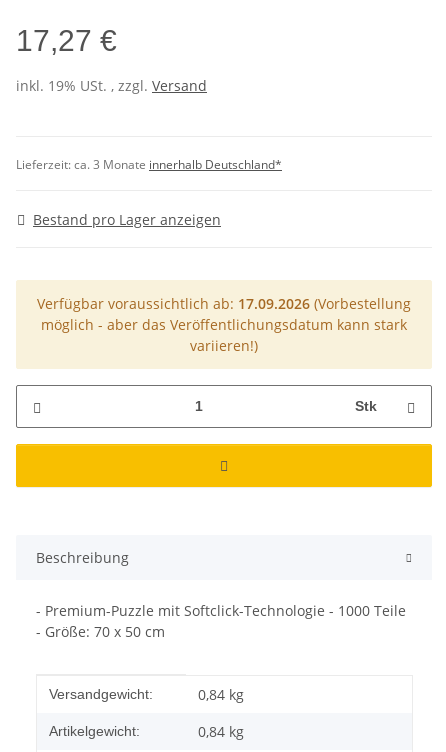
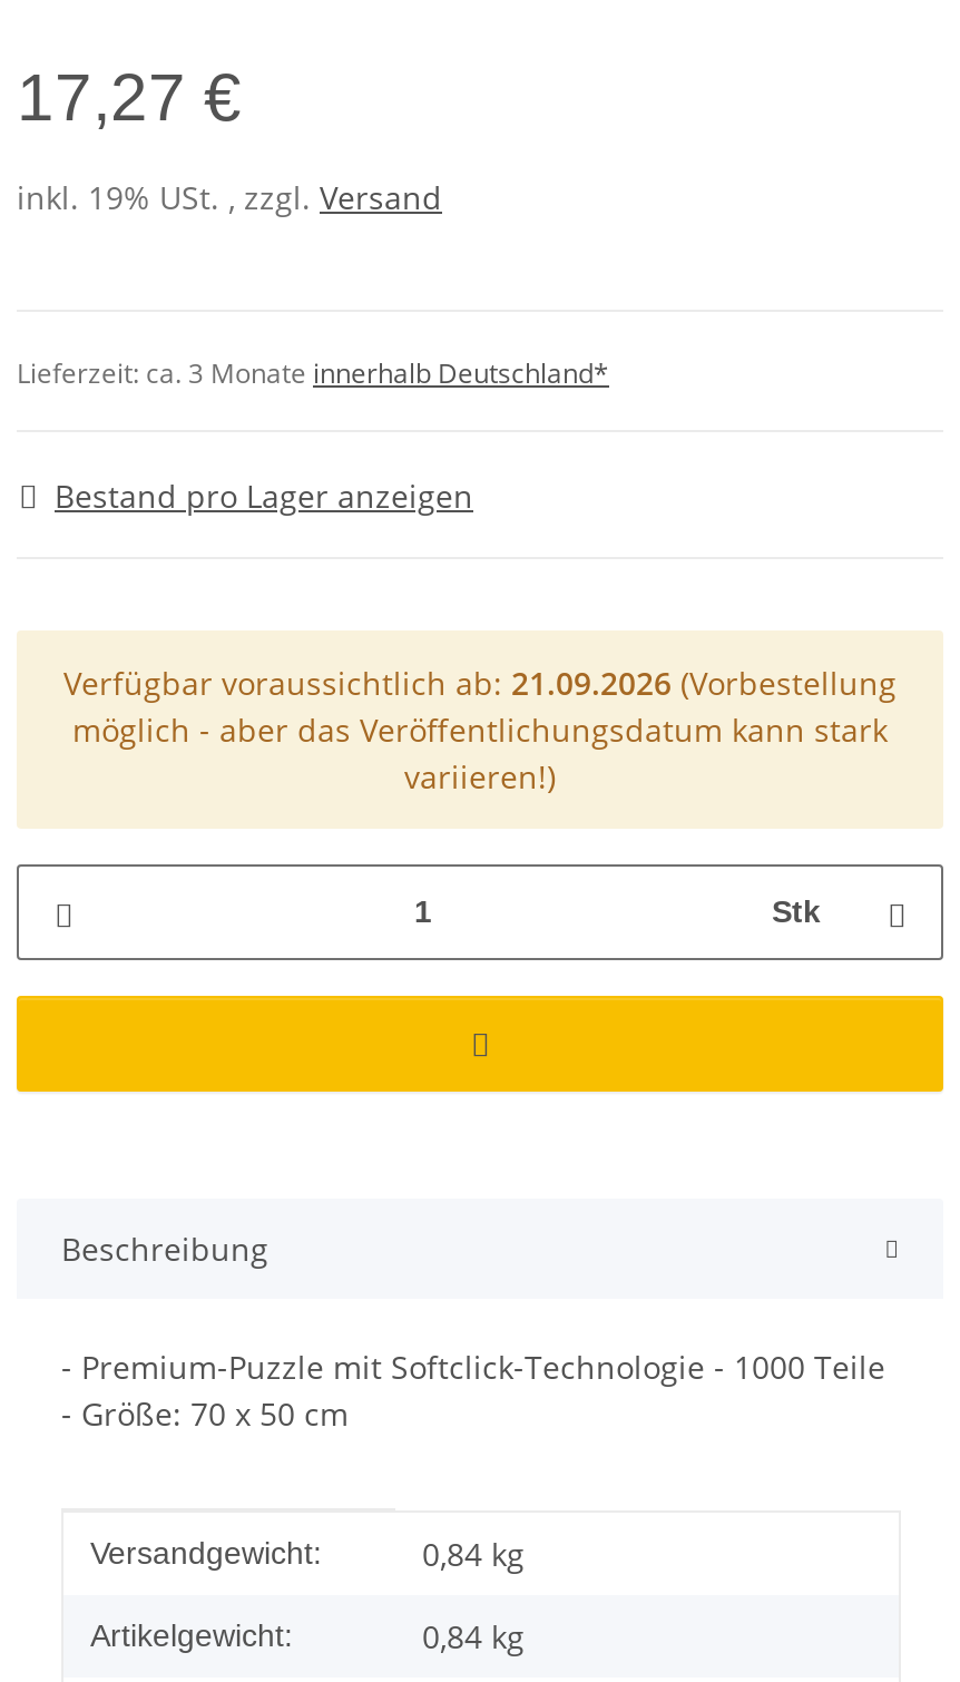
[37,294,411,313] Verfügbar voraussichtlich ab: 17.09.2026 (Vorbestellung -> [63,662,897,704] Verfügbar voraussichtlich ab: 21.09.2026 (Vorbestellung

